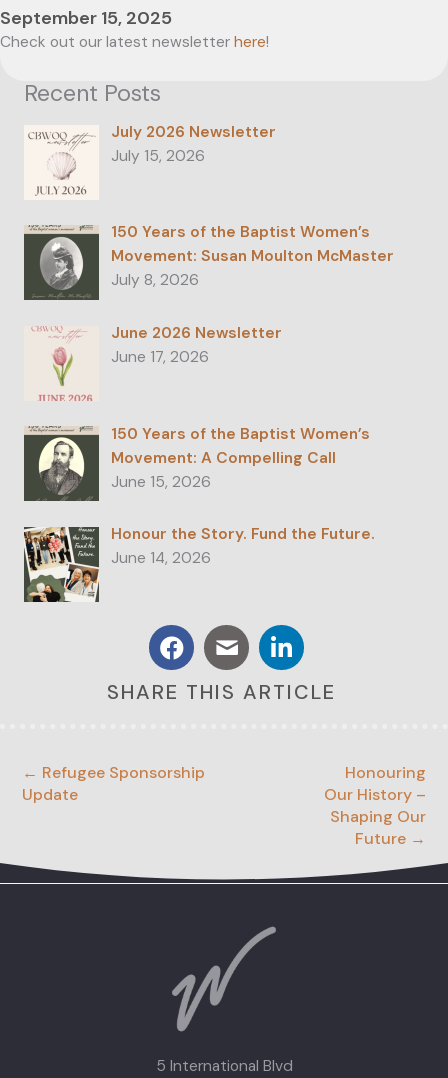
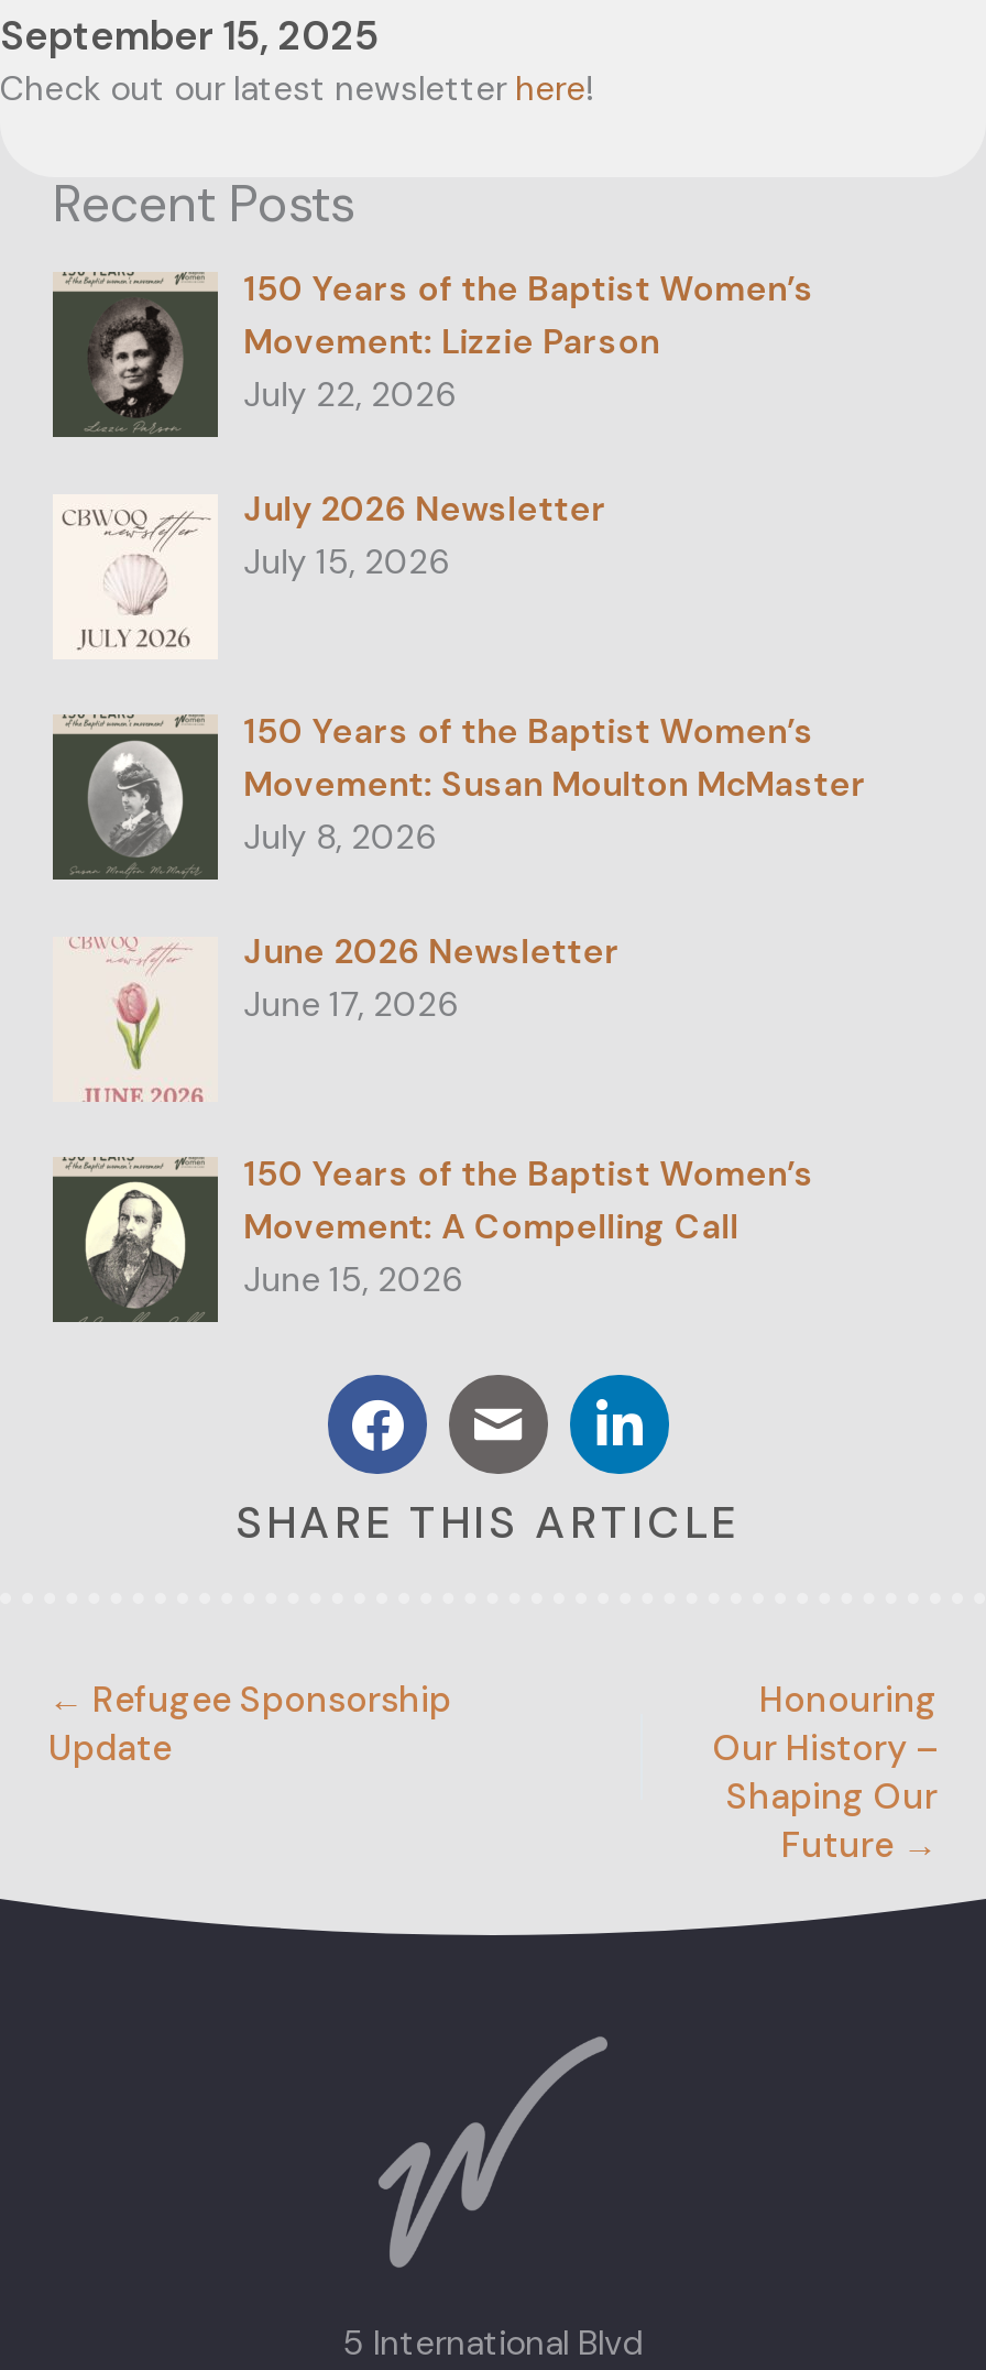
none -> [51,266,813,440] [image] | 150 Years of the Baptist Women’s | Movement: Lizzie Parson | July 22, 2026
moved [39,122,394,492] -> [86,487,866,1301]: [image] | July 2026 Newsletter | July 15, 2026 | ... | Movement: A Compelling Call | June 15, 2026
[23,524,375,603] [image] | Honour the Story. Fund the Future. | June 14, 2026 -> none

